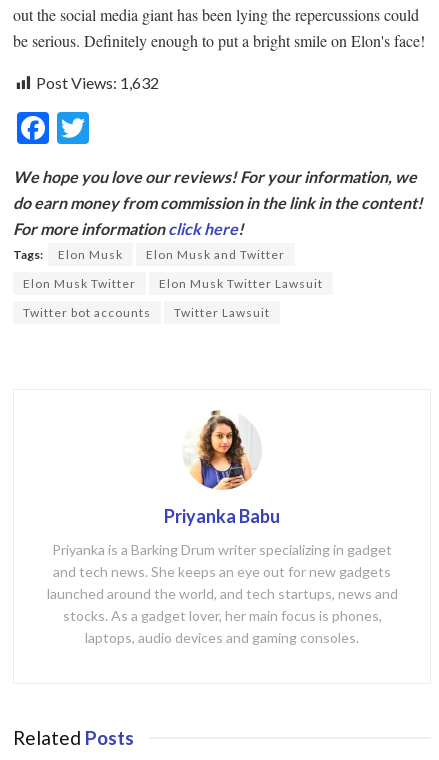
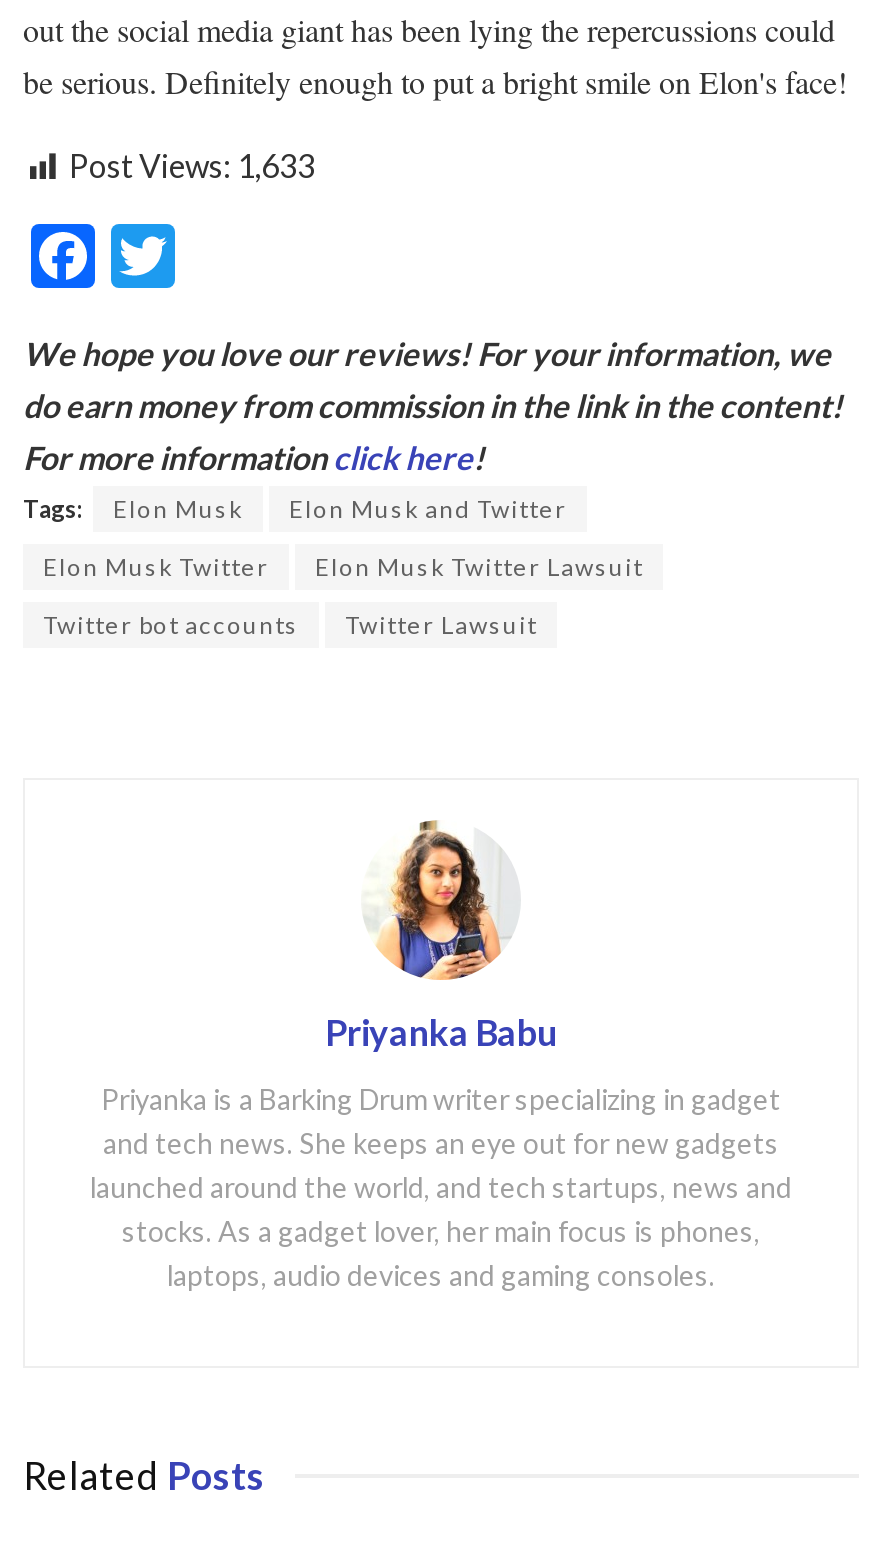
[36,73,159,92] Post Views: 1,632 -> [69,146,315,184] Post Views: 1,633

